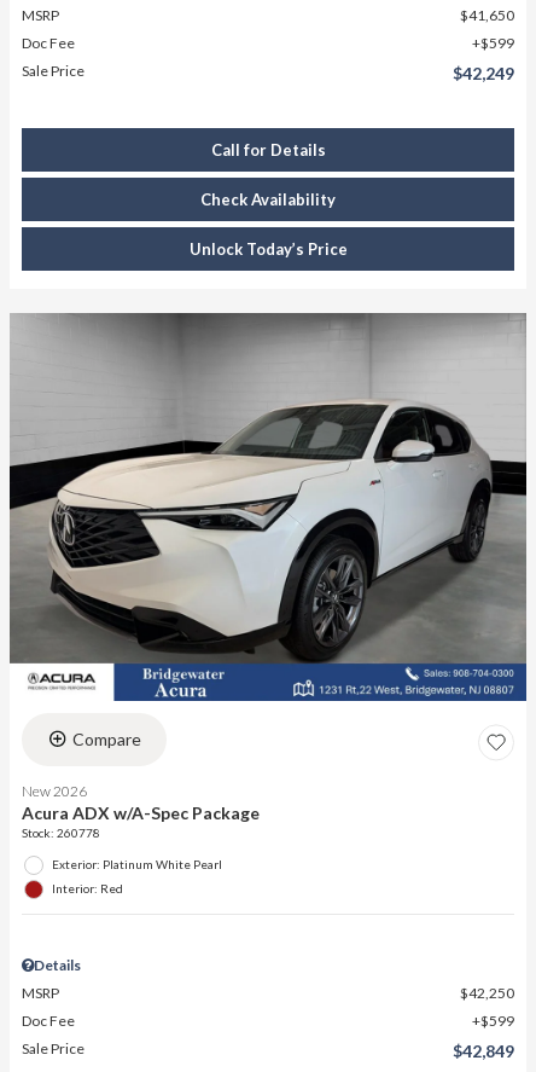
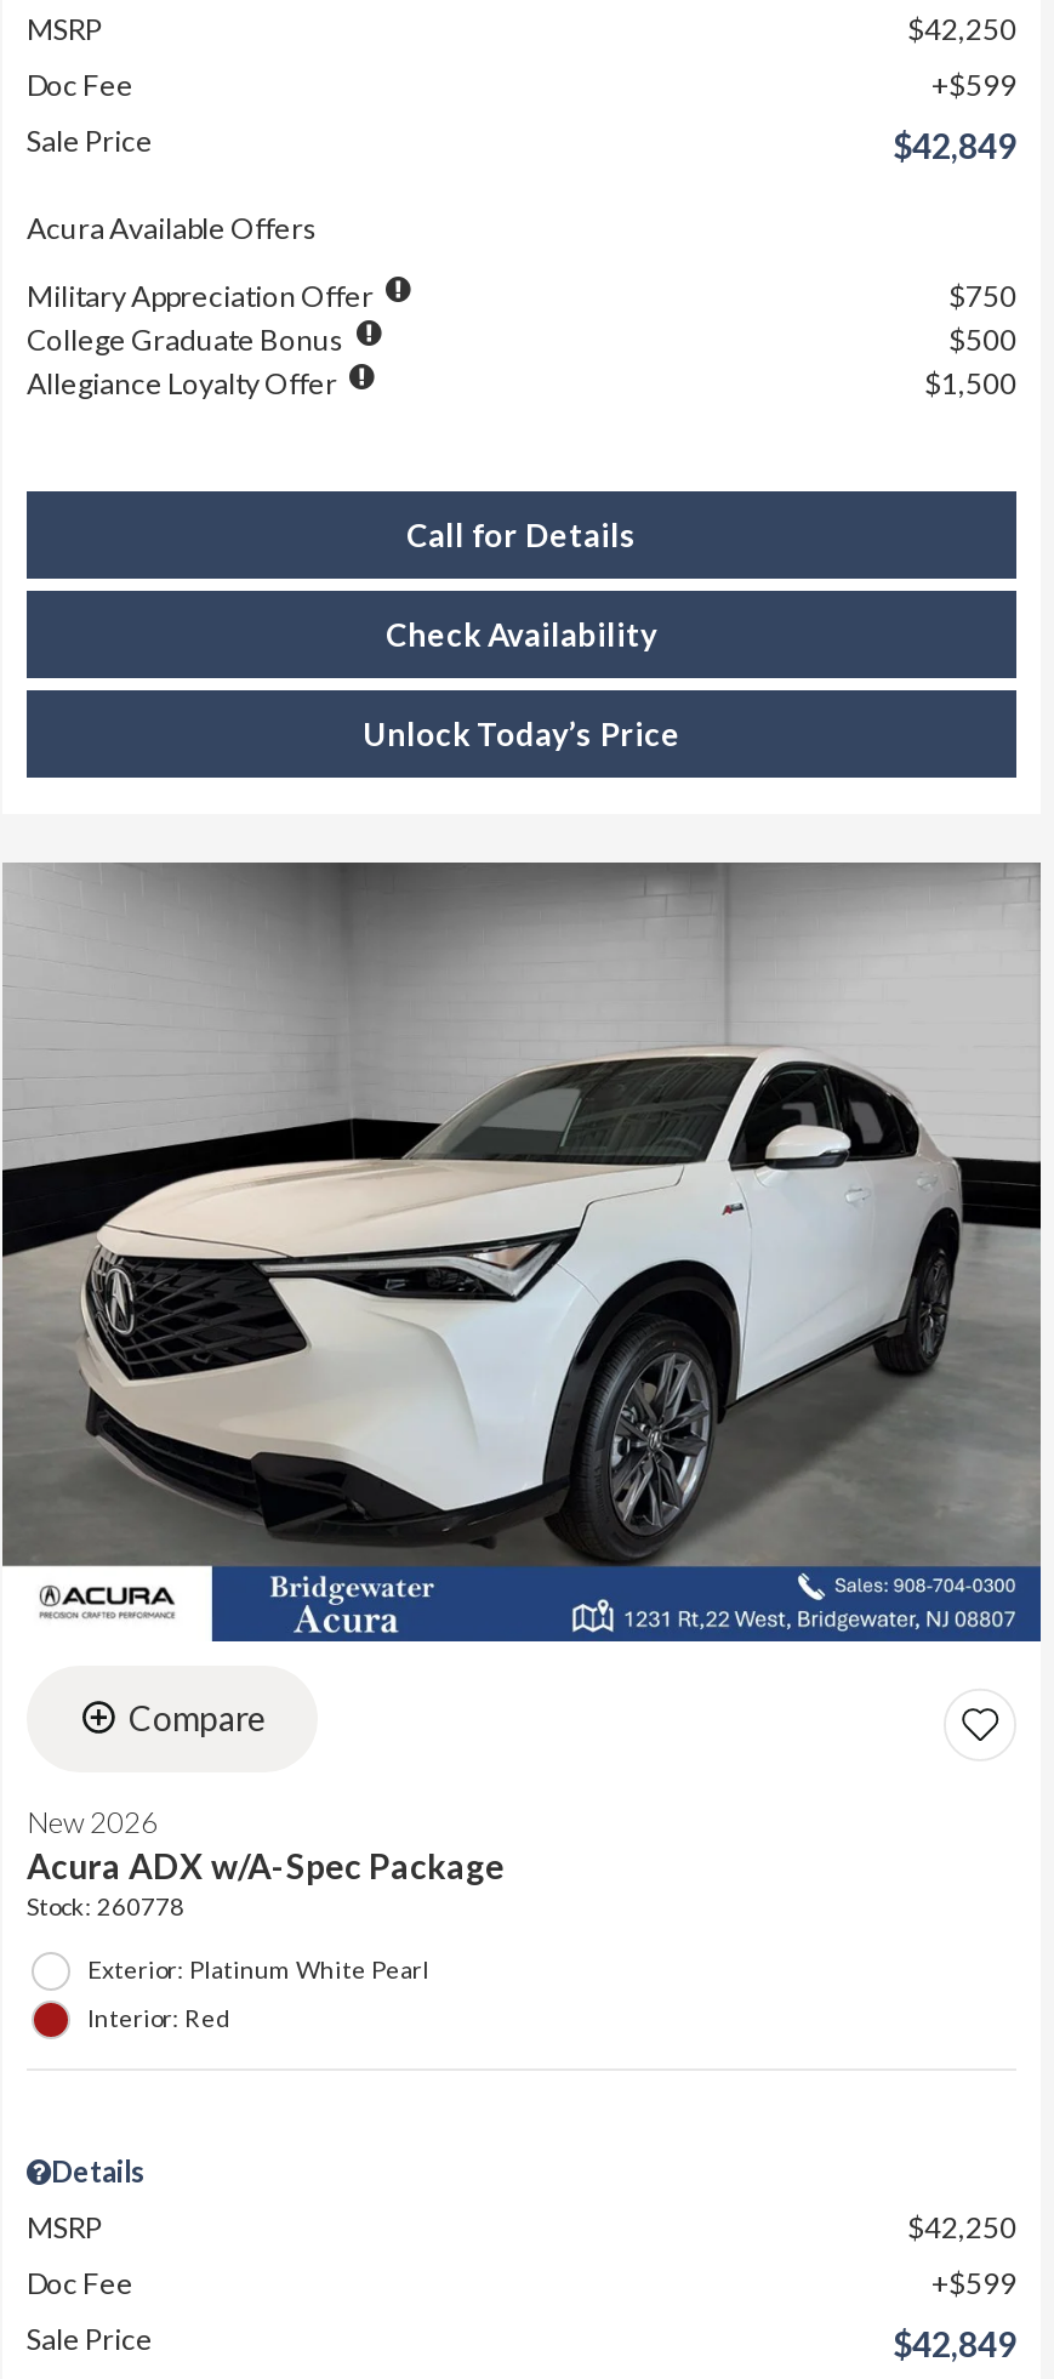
[460,6,514,24] $41,650 -> [907,10,1016,47] $42,250
[453,62,514,83] $42,249 -> [27,124,1016,401] $42,849 | Acura Available Offers | Military Appreciation Offer | $750 | College Graduate Bonus | $500 | Allegiance Loyalty Offer | $1,500
[52,401,493,603] [image] -> [87,1047,970,1530] [image]

